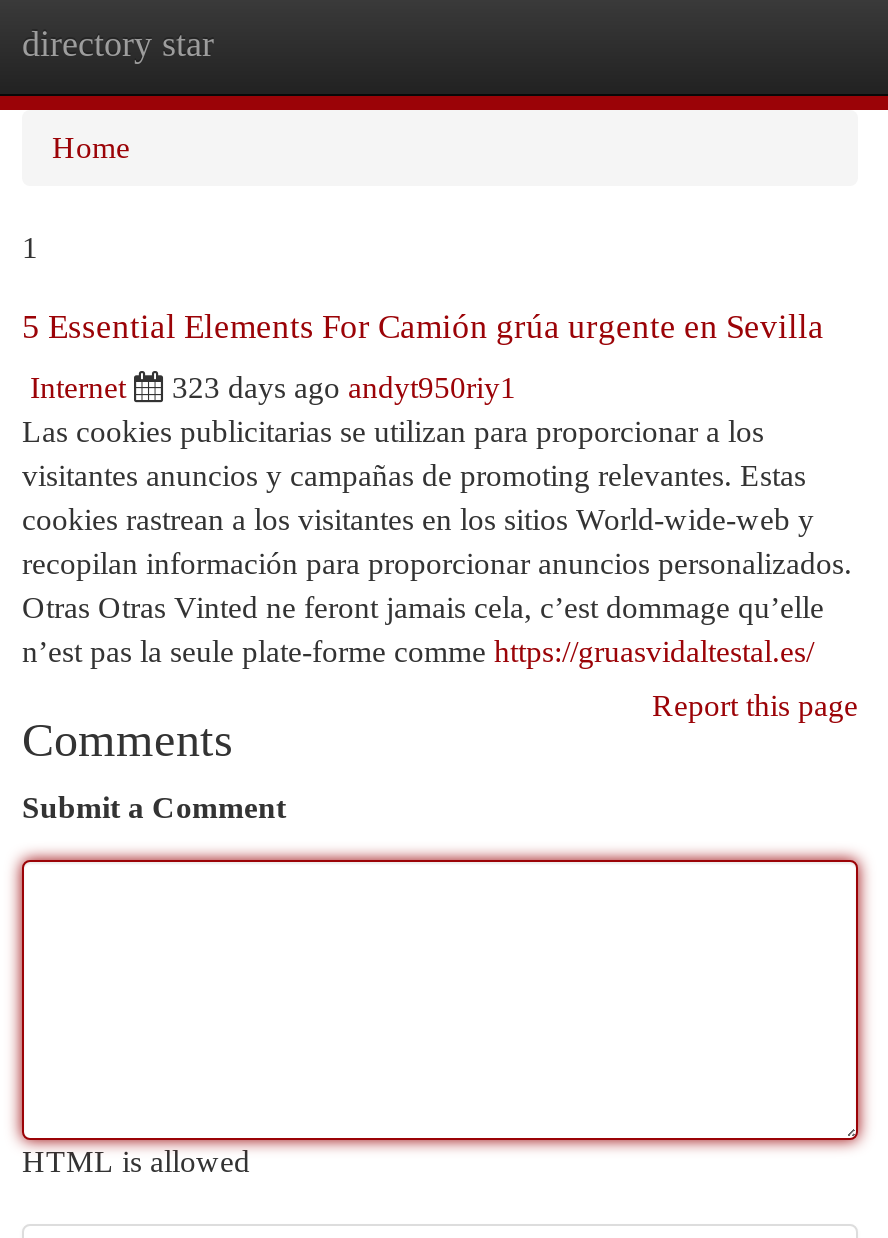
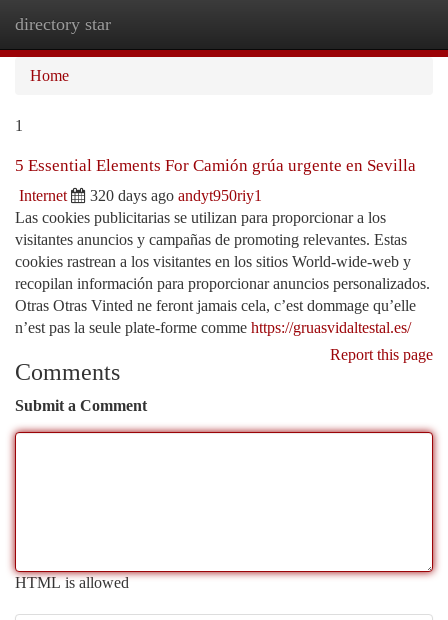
[172,370,516,404] 323 days ago andyt950riy1 -> [90,187,262,204] 320 days ago andyt950riy1

